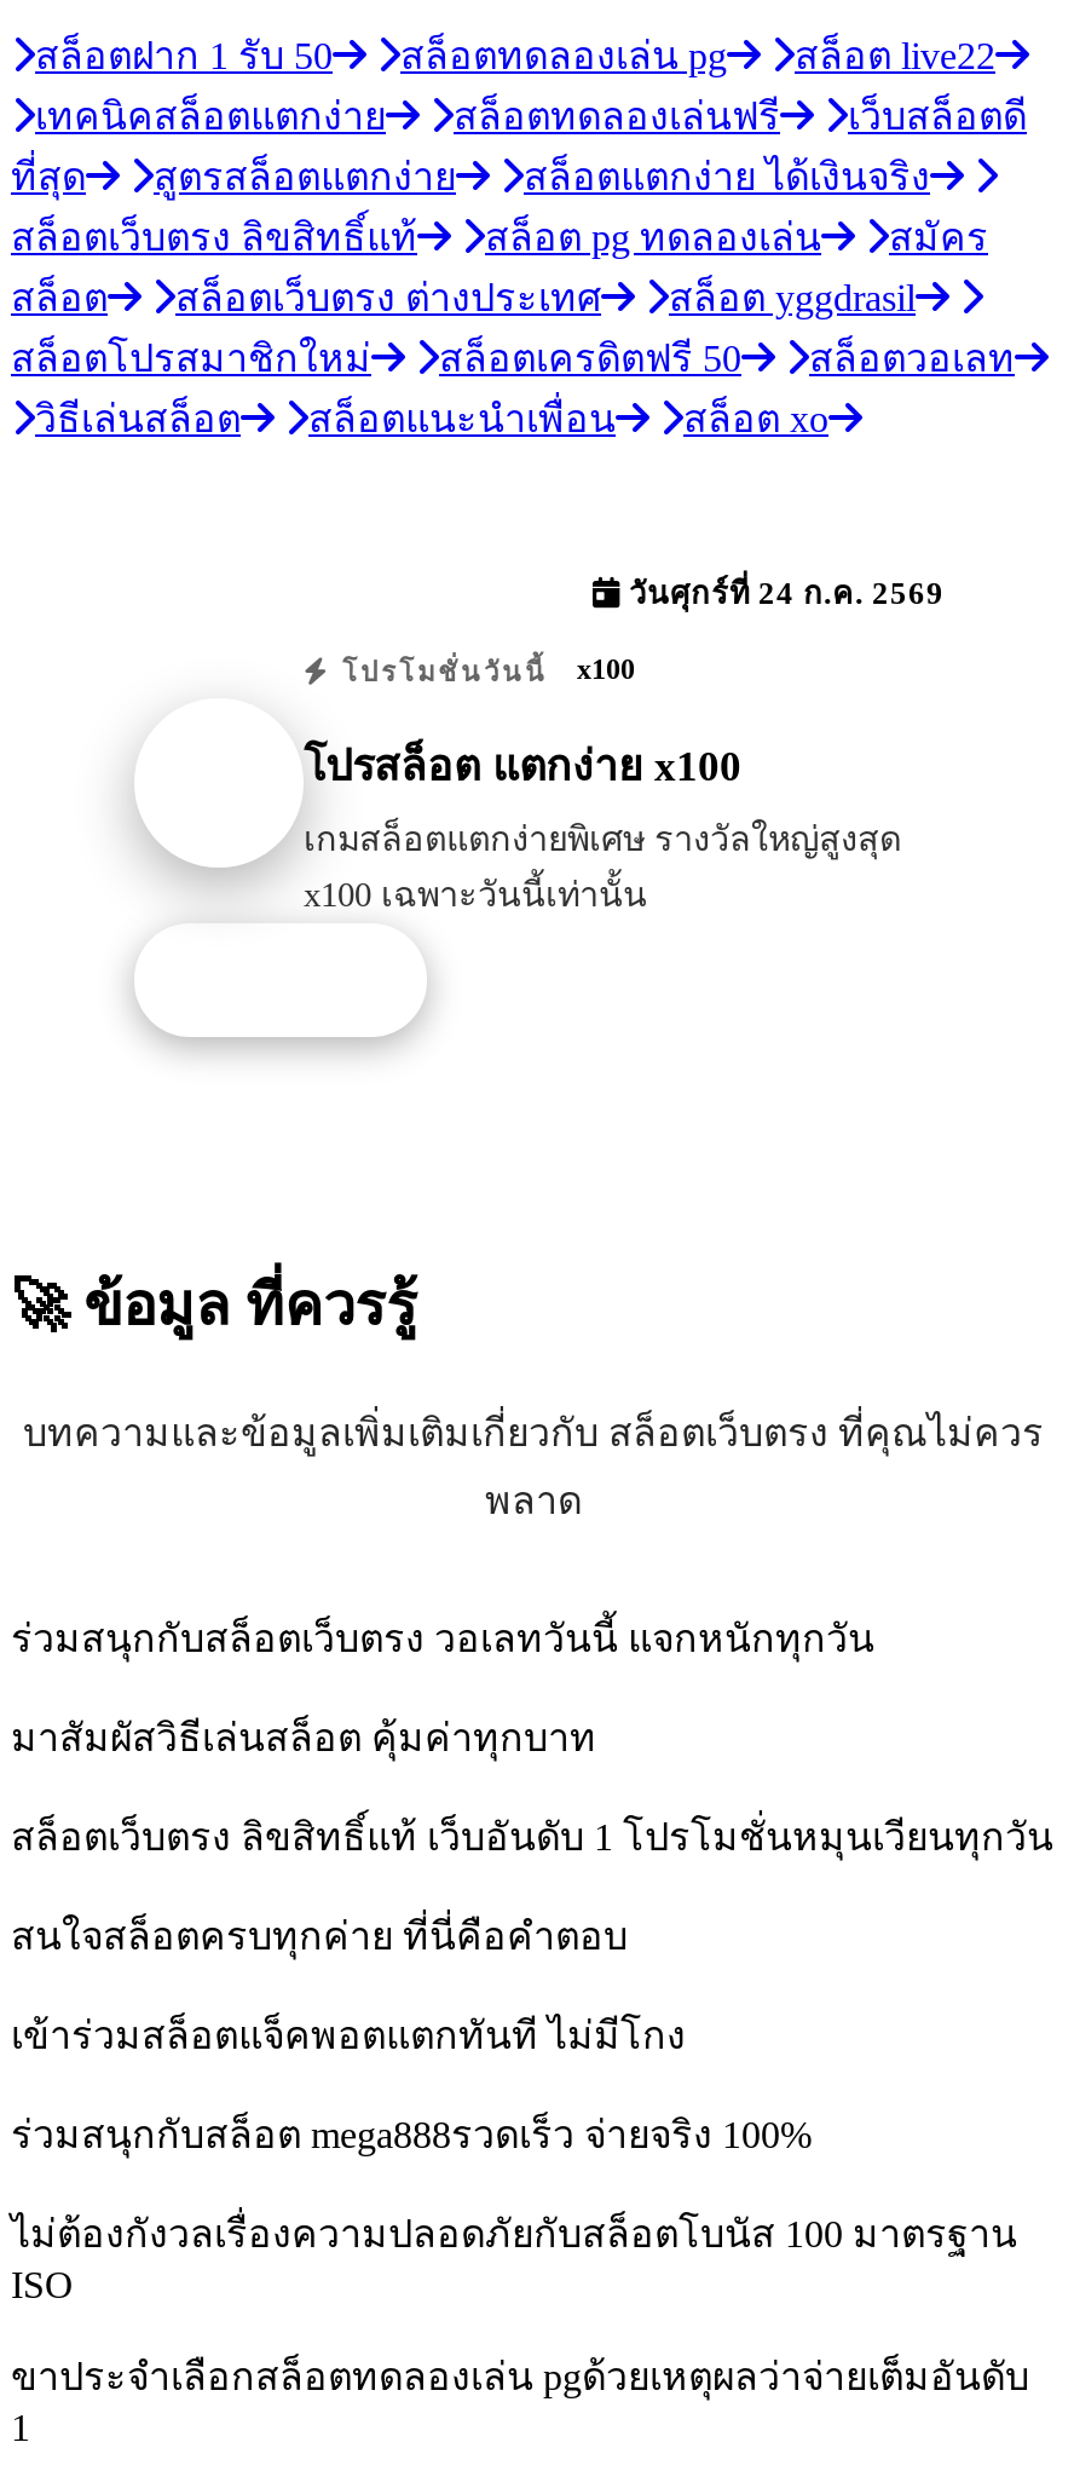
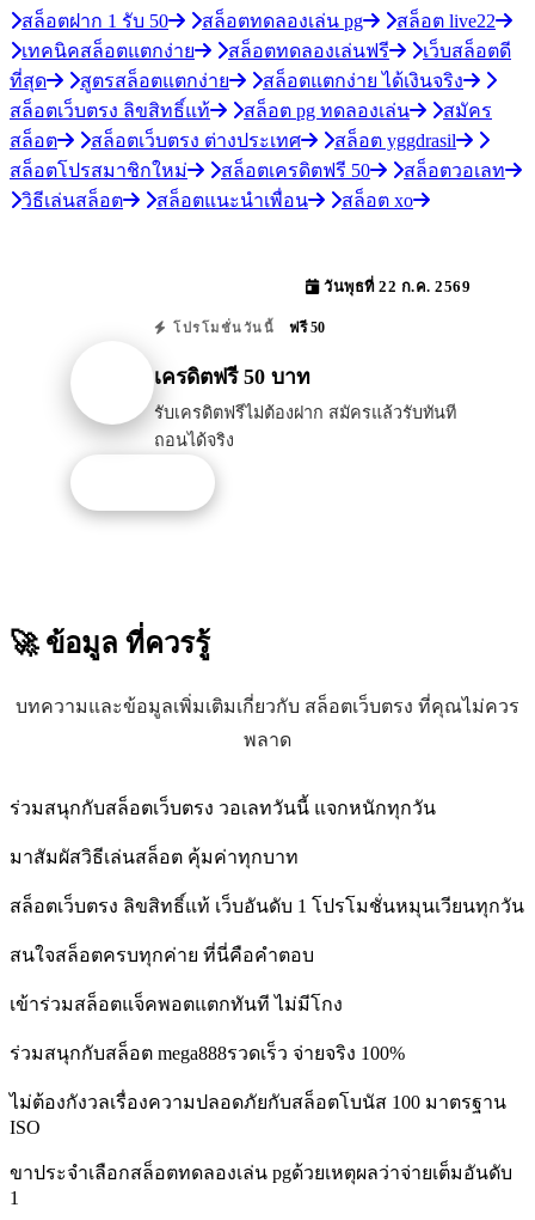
[620,578,945,612] วันศุกร์ที่ 24 ก.ค. 2569 -> [319,279,471,296] วันพุธที่ 22 ก.ค. 2569
[331,653,635,687] โปรโมชั่นวันนี้ x100 -> [168,320,325,336] โปรโมชั่นวันนี้ ฟรี 50
[304,741,741,790] โปรสล็อต แตกง่าย x100 -> [154,365,310,388] เครดิตฟรี 50 บาท
[304,819,901,913] เกมสล็อตแตกง่ายพิเศษ รางวัลใหญ่สูงสุด | x100 เฉพาะวันนี้เท่านั้น -> [154,403,456,449] รับเครดิตฟรีไม่ต้องฝาก สมัครแล้วรับทันที | ถอนได้จริง

